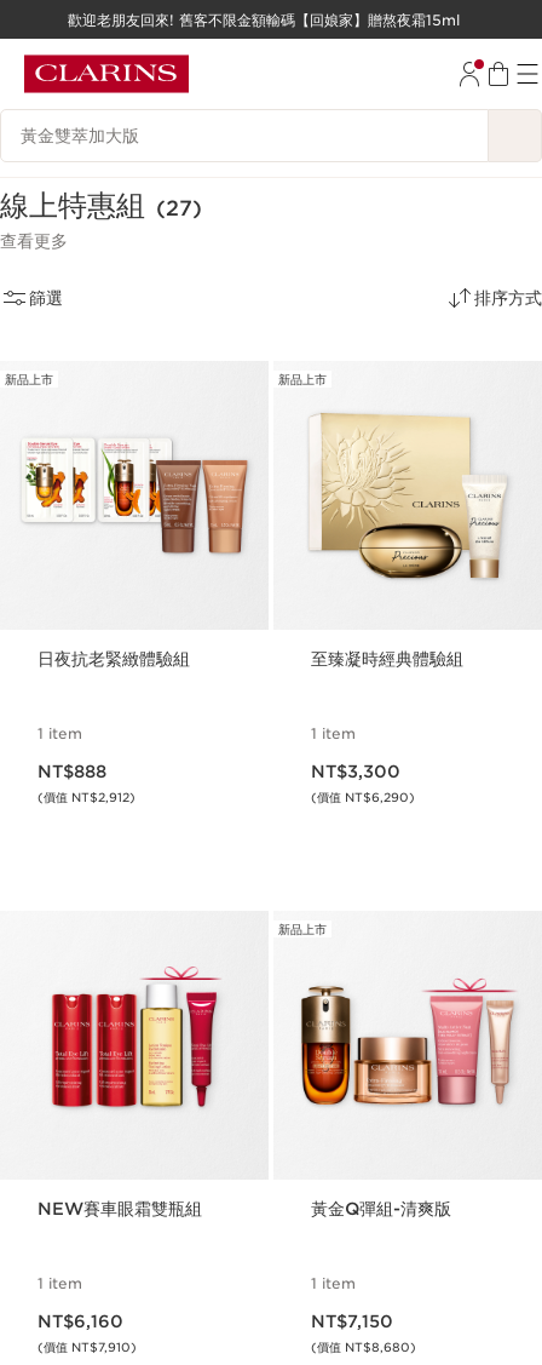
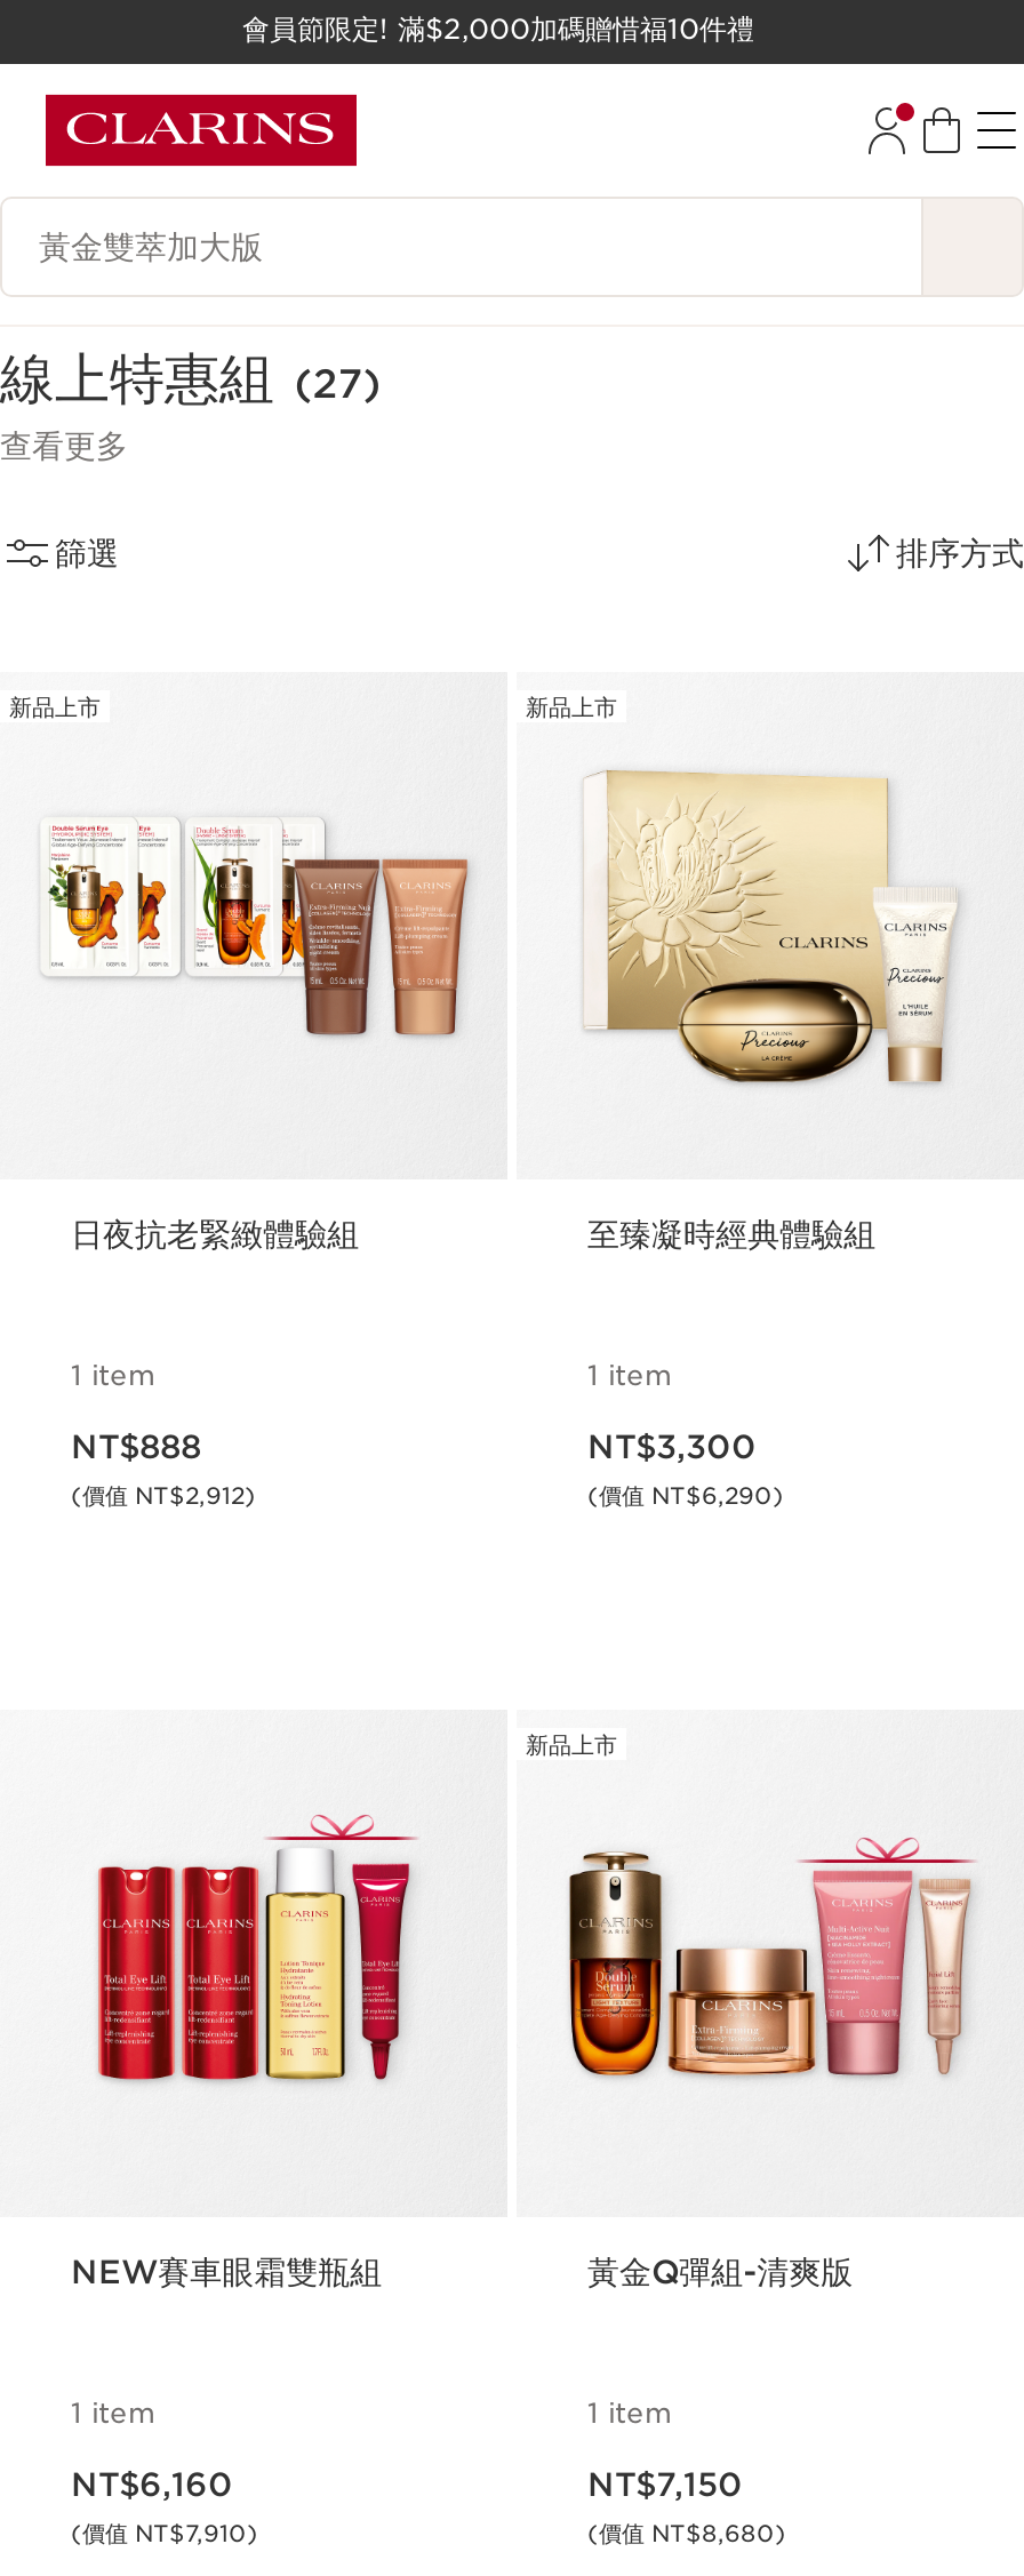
[68,11,465,29] 歡迎老朋友回來! 舊客不限金額輸碼【回娘家】贈熬夜霜15ml -> [242,12,763,46] 會員節限定! 滿$2,000加碼贈惜福10件禮

